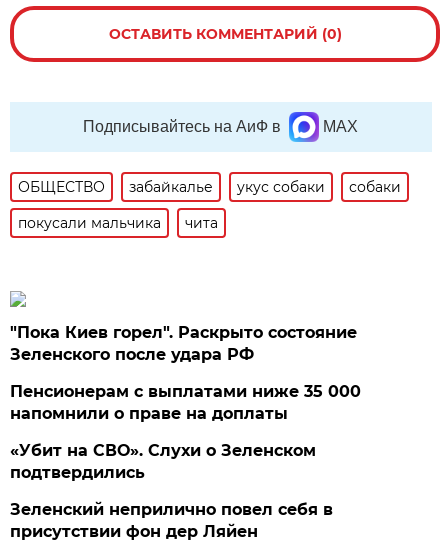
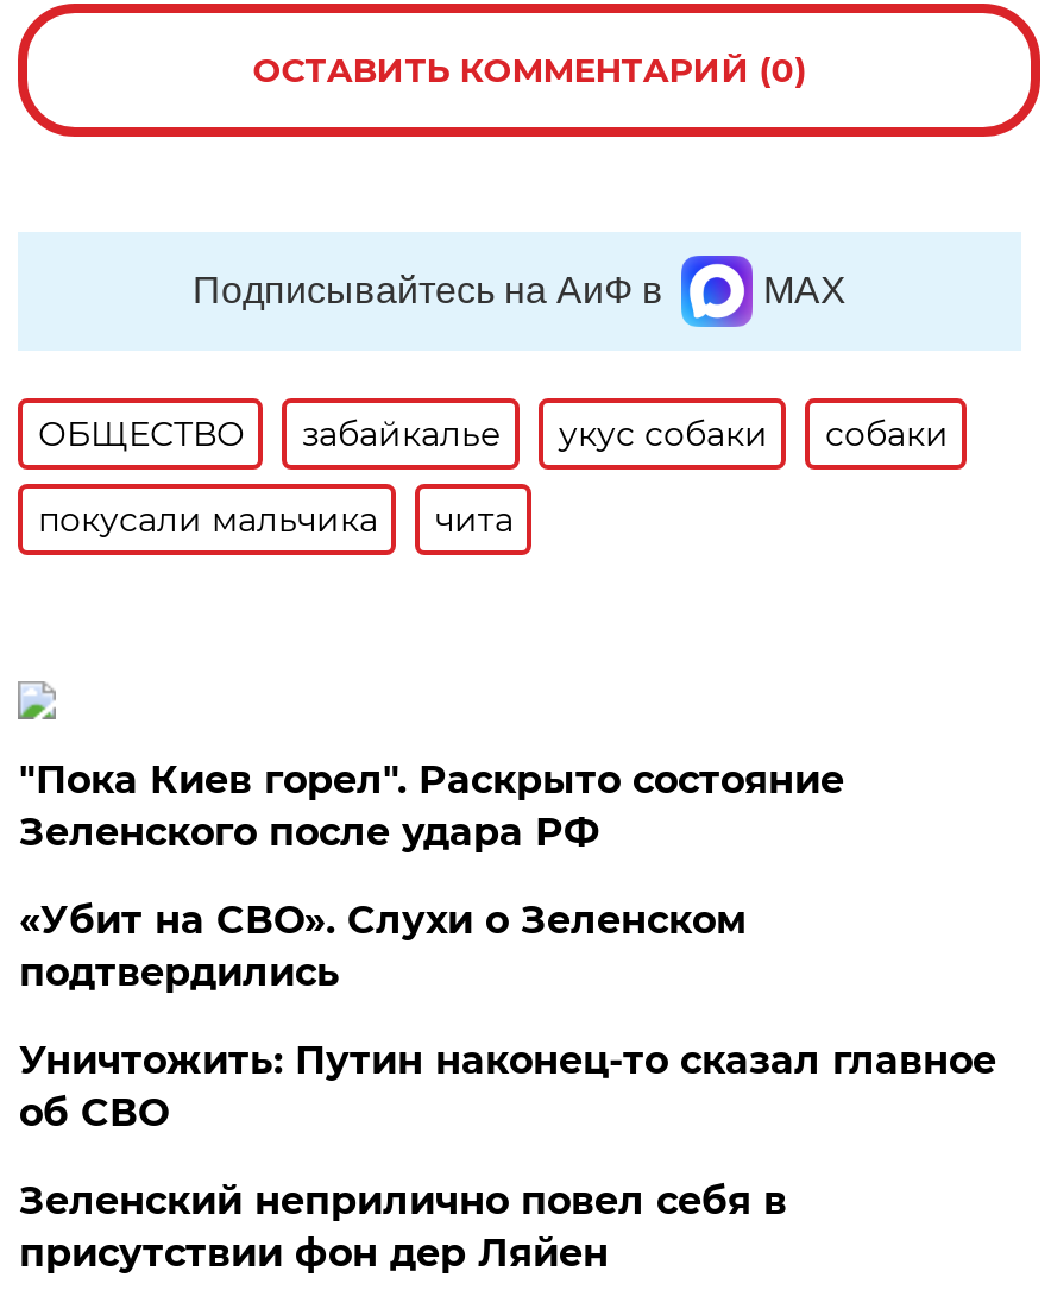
[10,382,361,423] Пенсионерам с выплатами ниже 35 000 | напомнили о праве на доплаты -> none
moved [10,441,316,482] -> [19,898,746,995]: «Убит на СВО». Слухи о Зеленском | подтвердились
none -> [19,1038,996,1135] Уничтожить: Путин наконец-то сказал главное | об СВО

